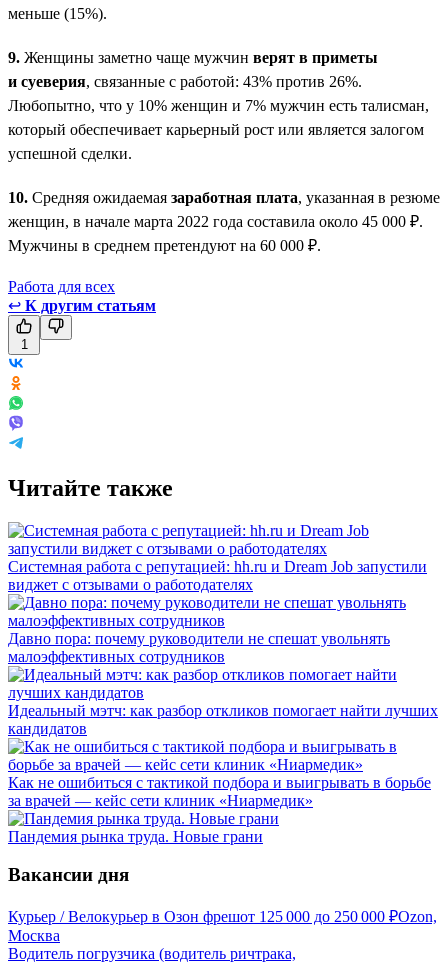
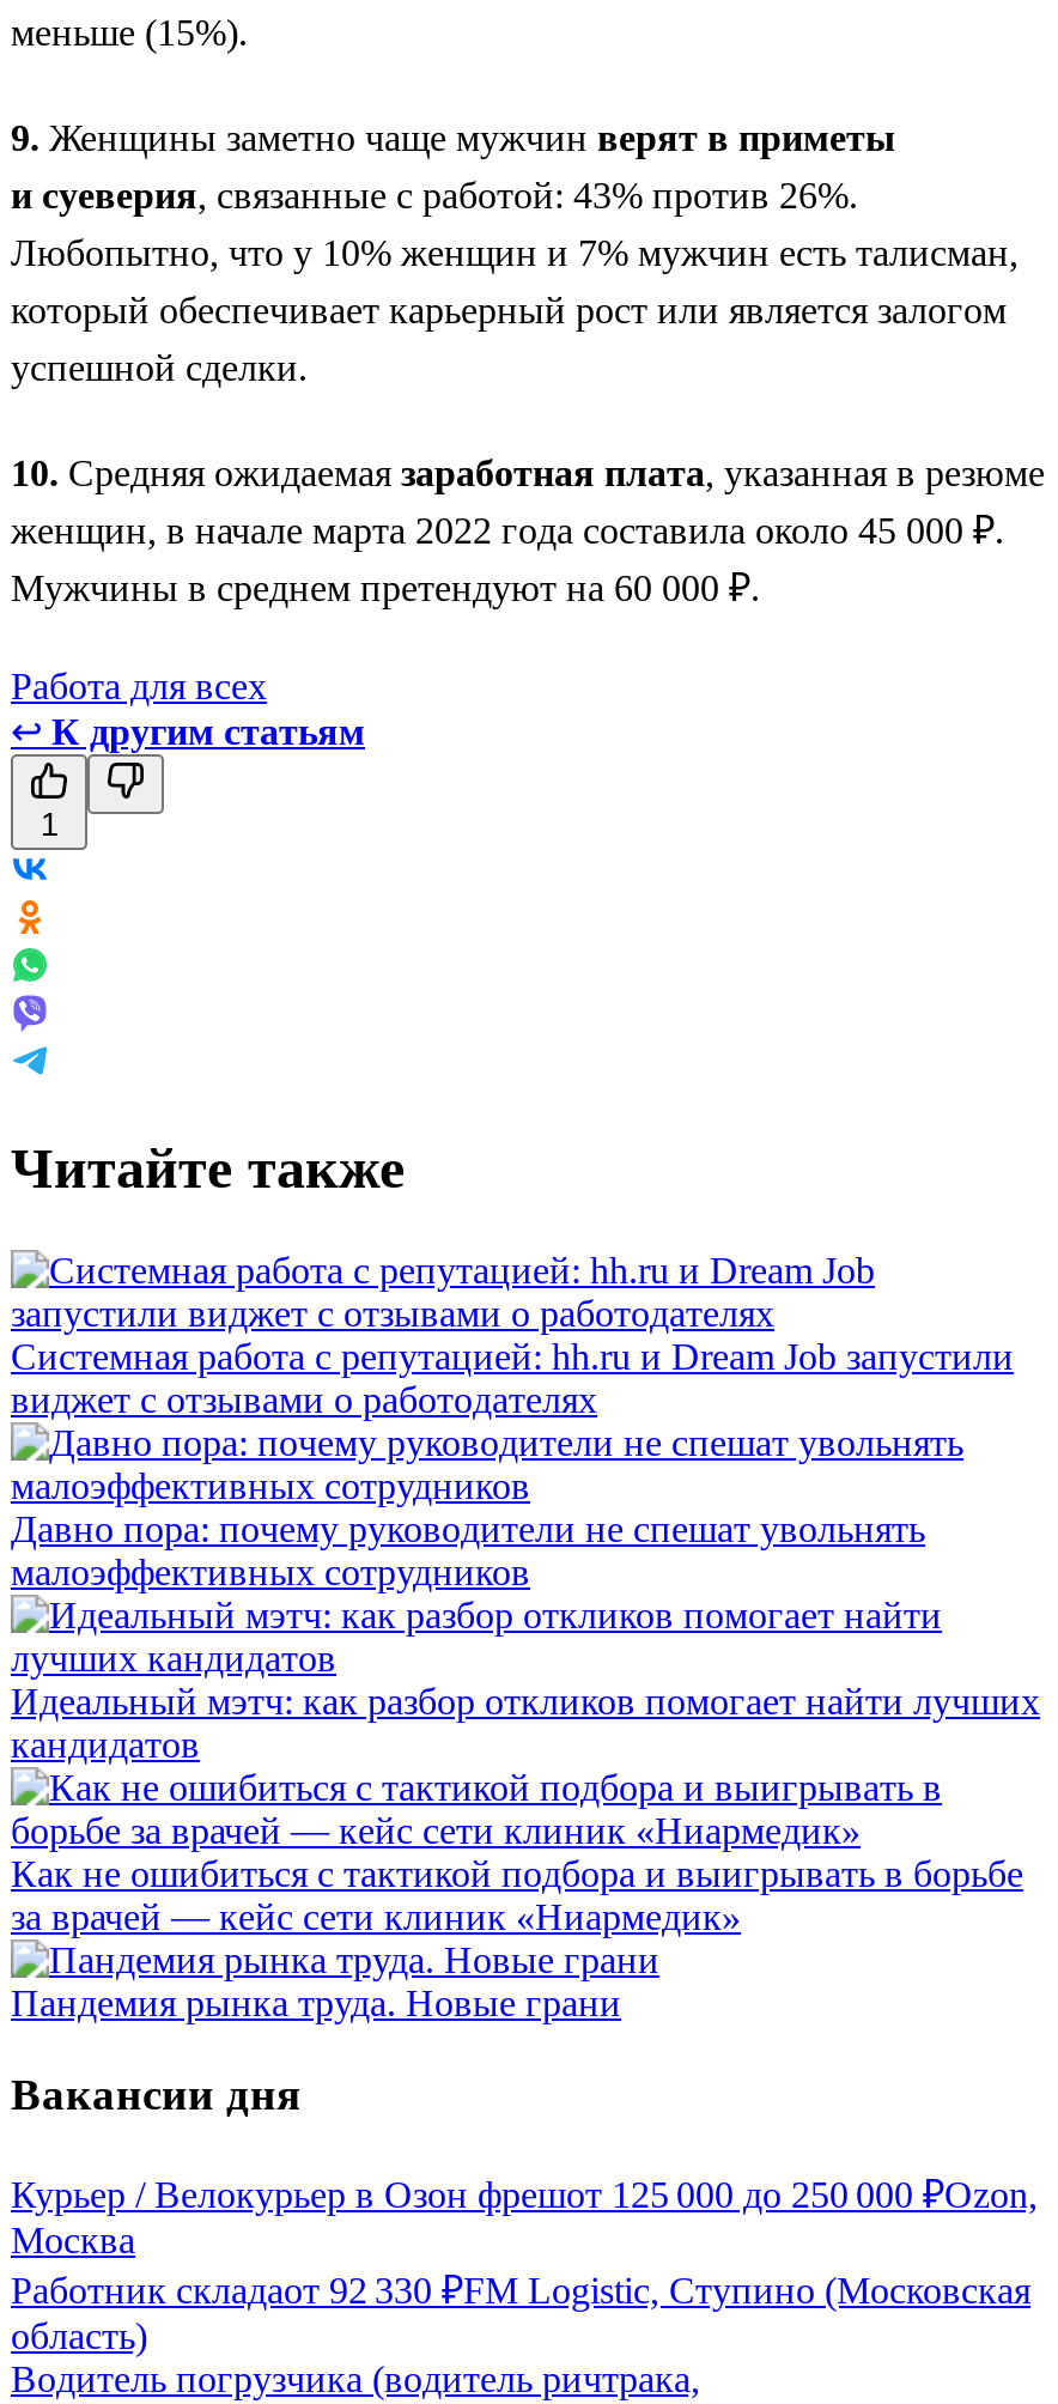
none -> [11,2270,1030,2356] Работник складаот 92 330 ₽FM Logistic, Ступино (Московская | область)

